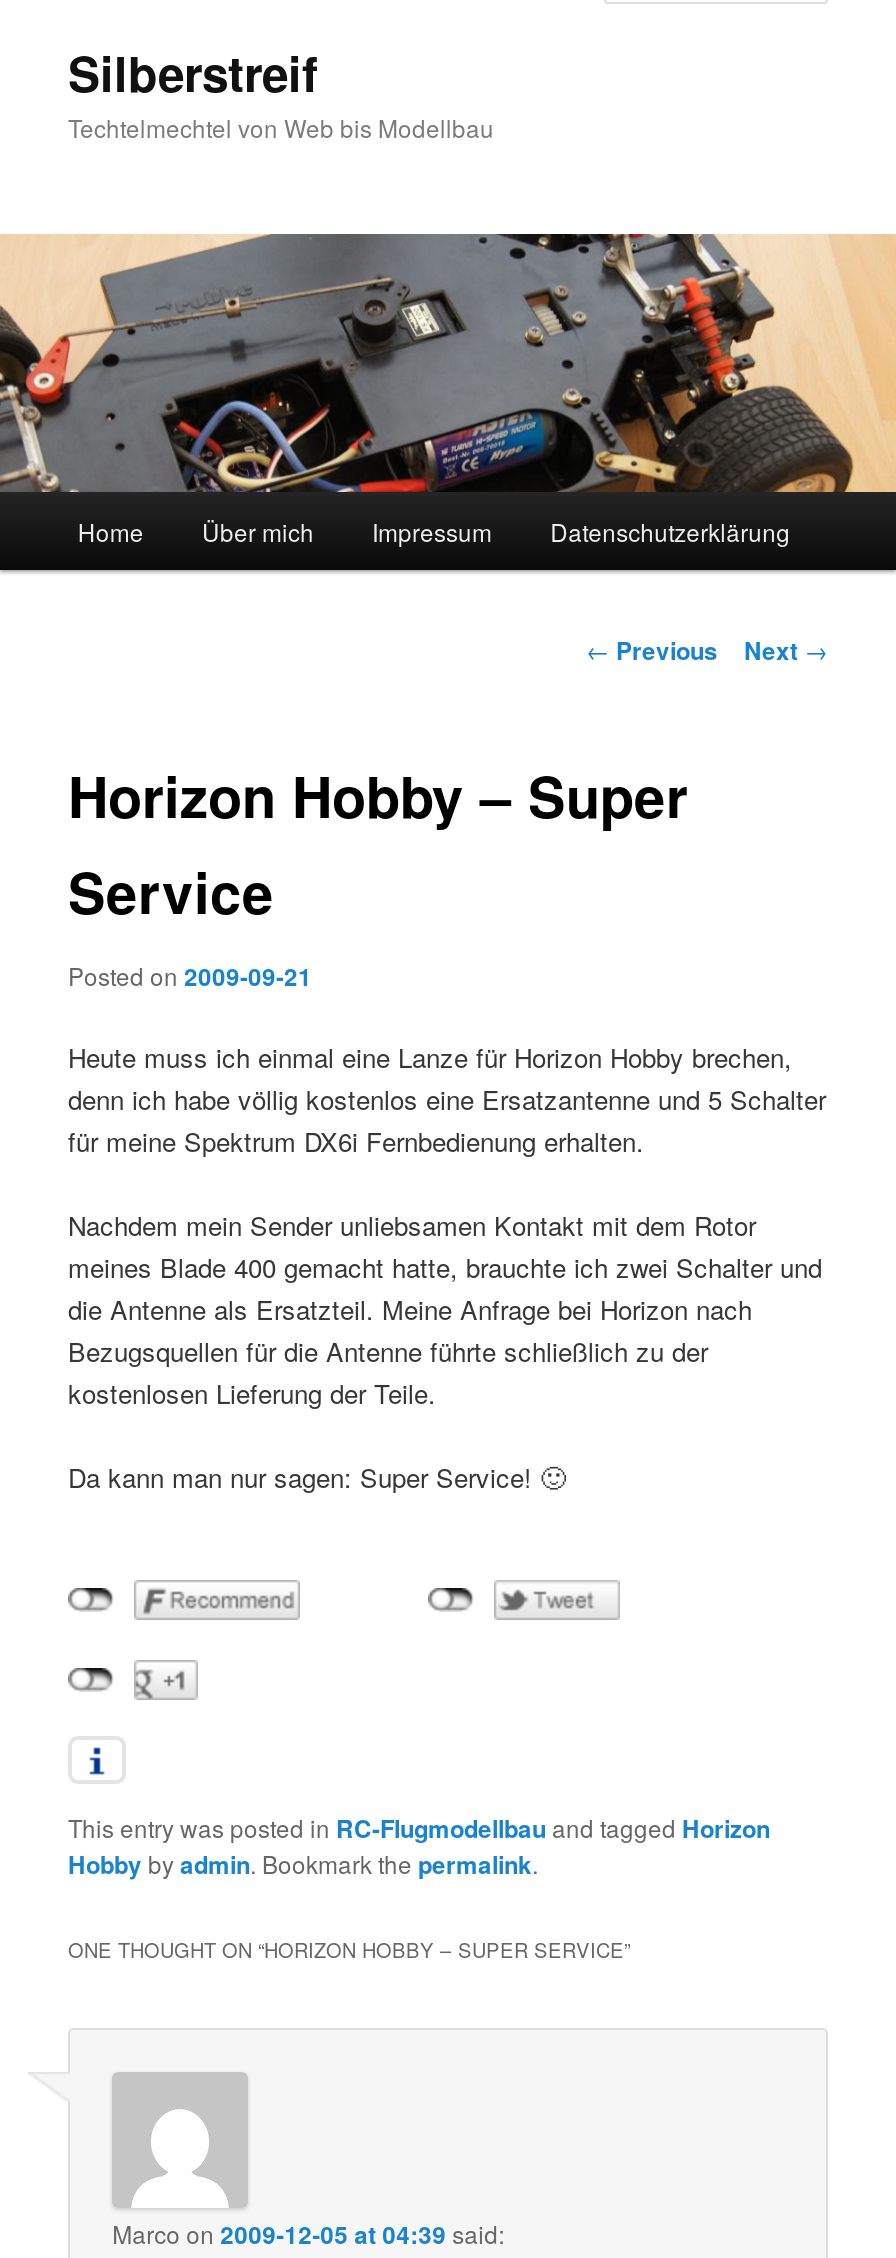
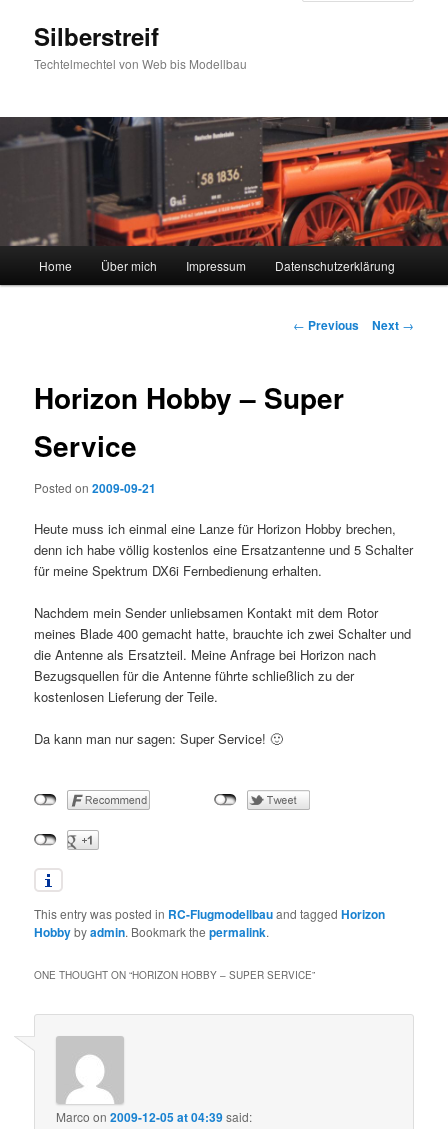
[6,232,890,494] [image] -> [3,116,445,247] [image]

